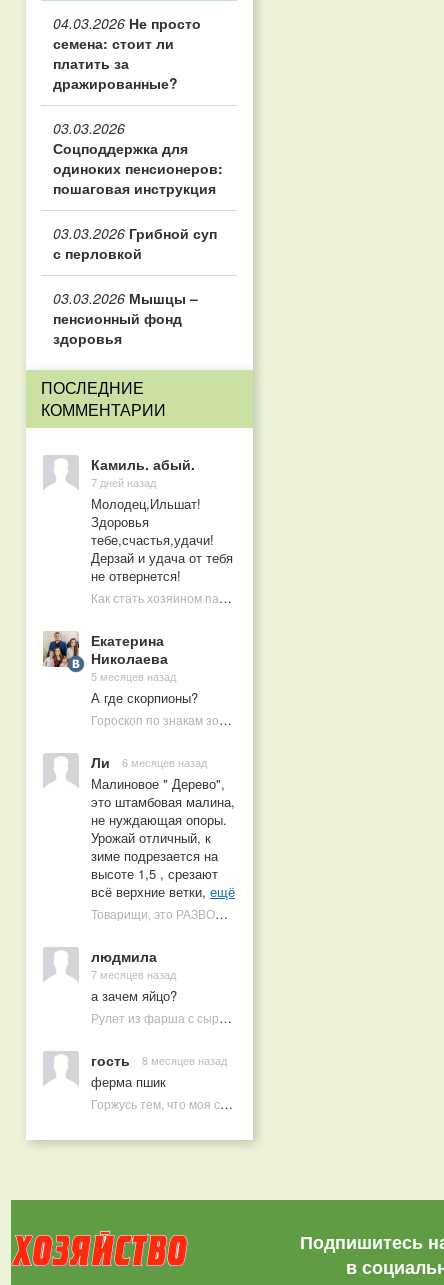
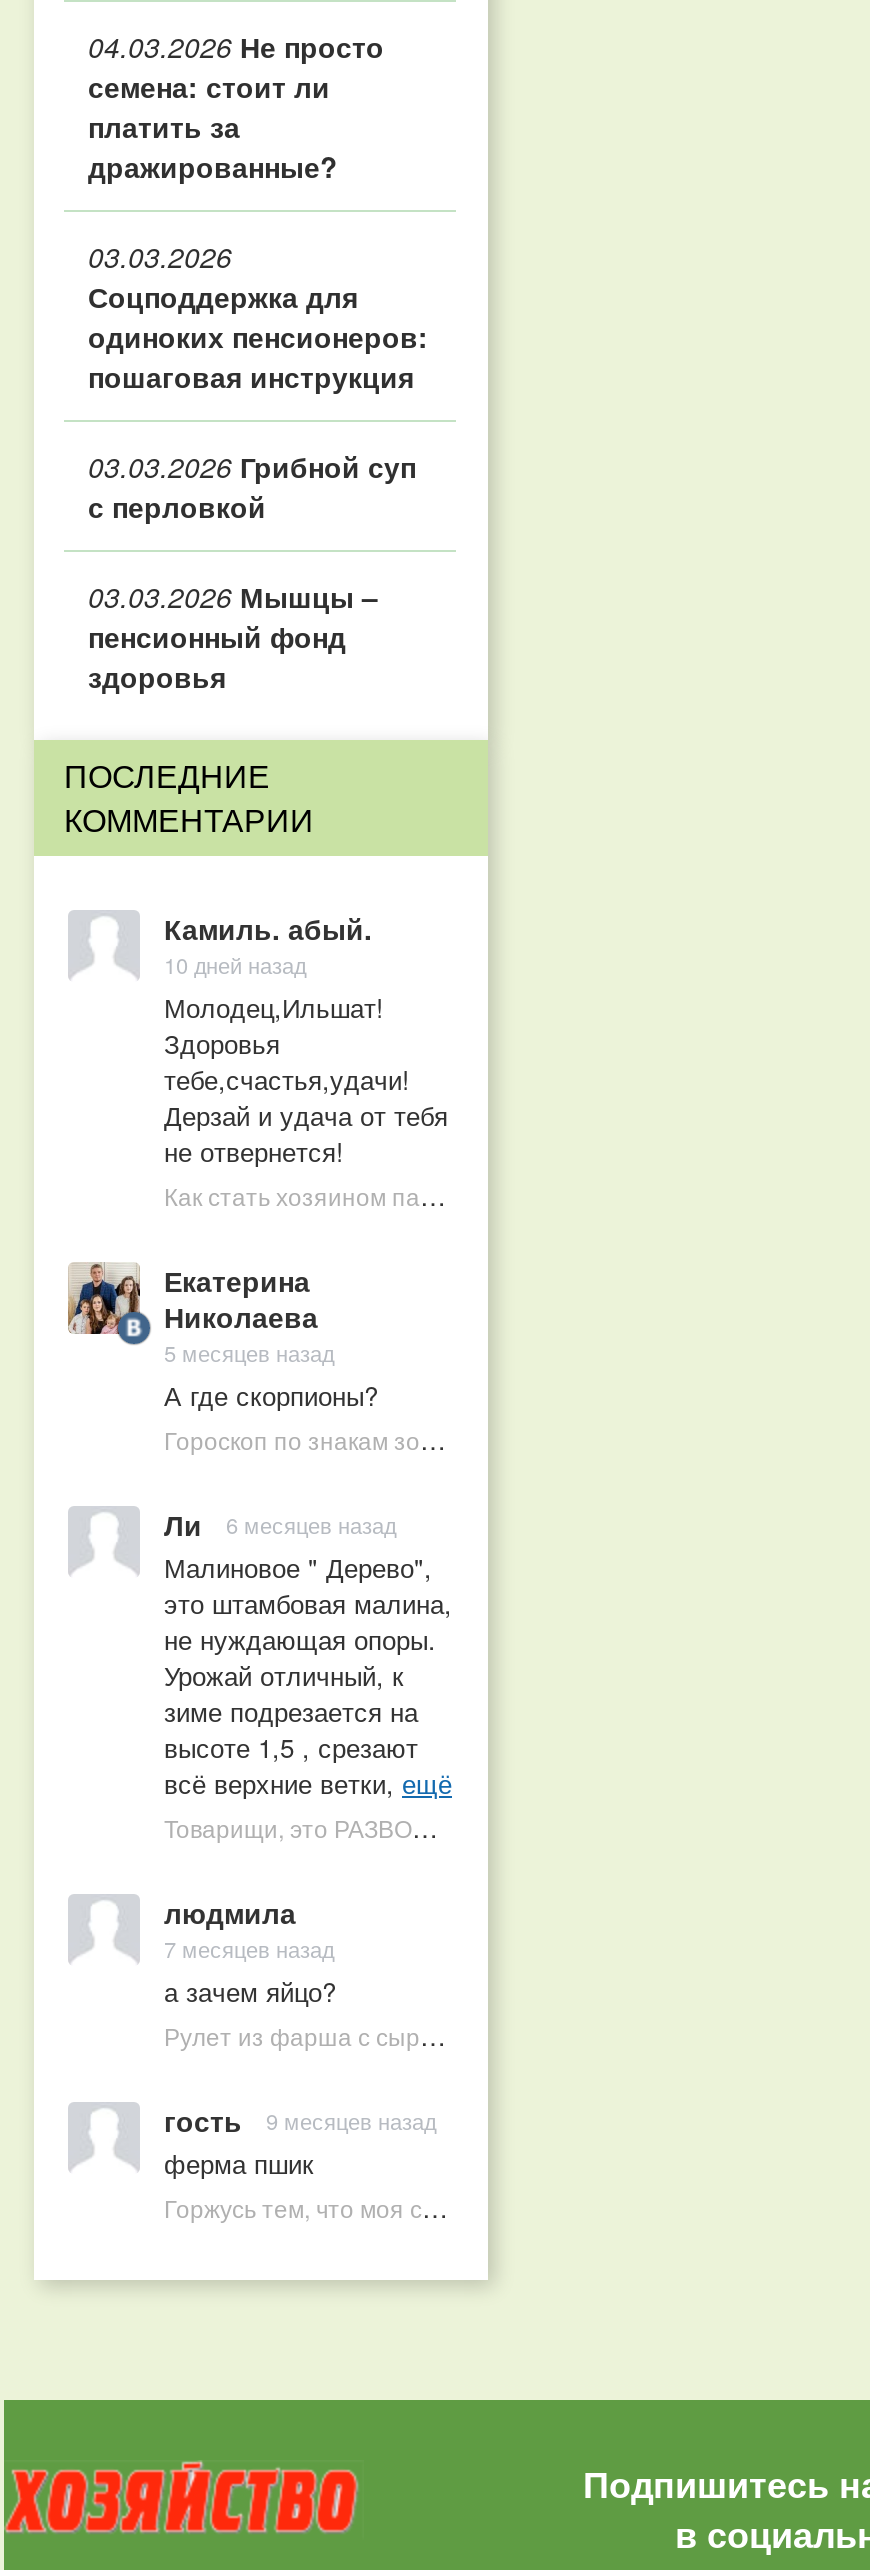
[91,474,156,490] 7 дней назад -> [164,948,306,980] 10 дней назад
[142,1052,227,1068] 8 месяцев назад -> [266,2104,436,2136] 9 месяцев назад

